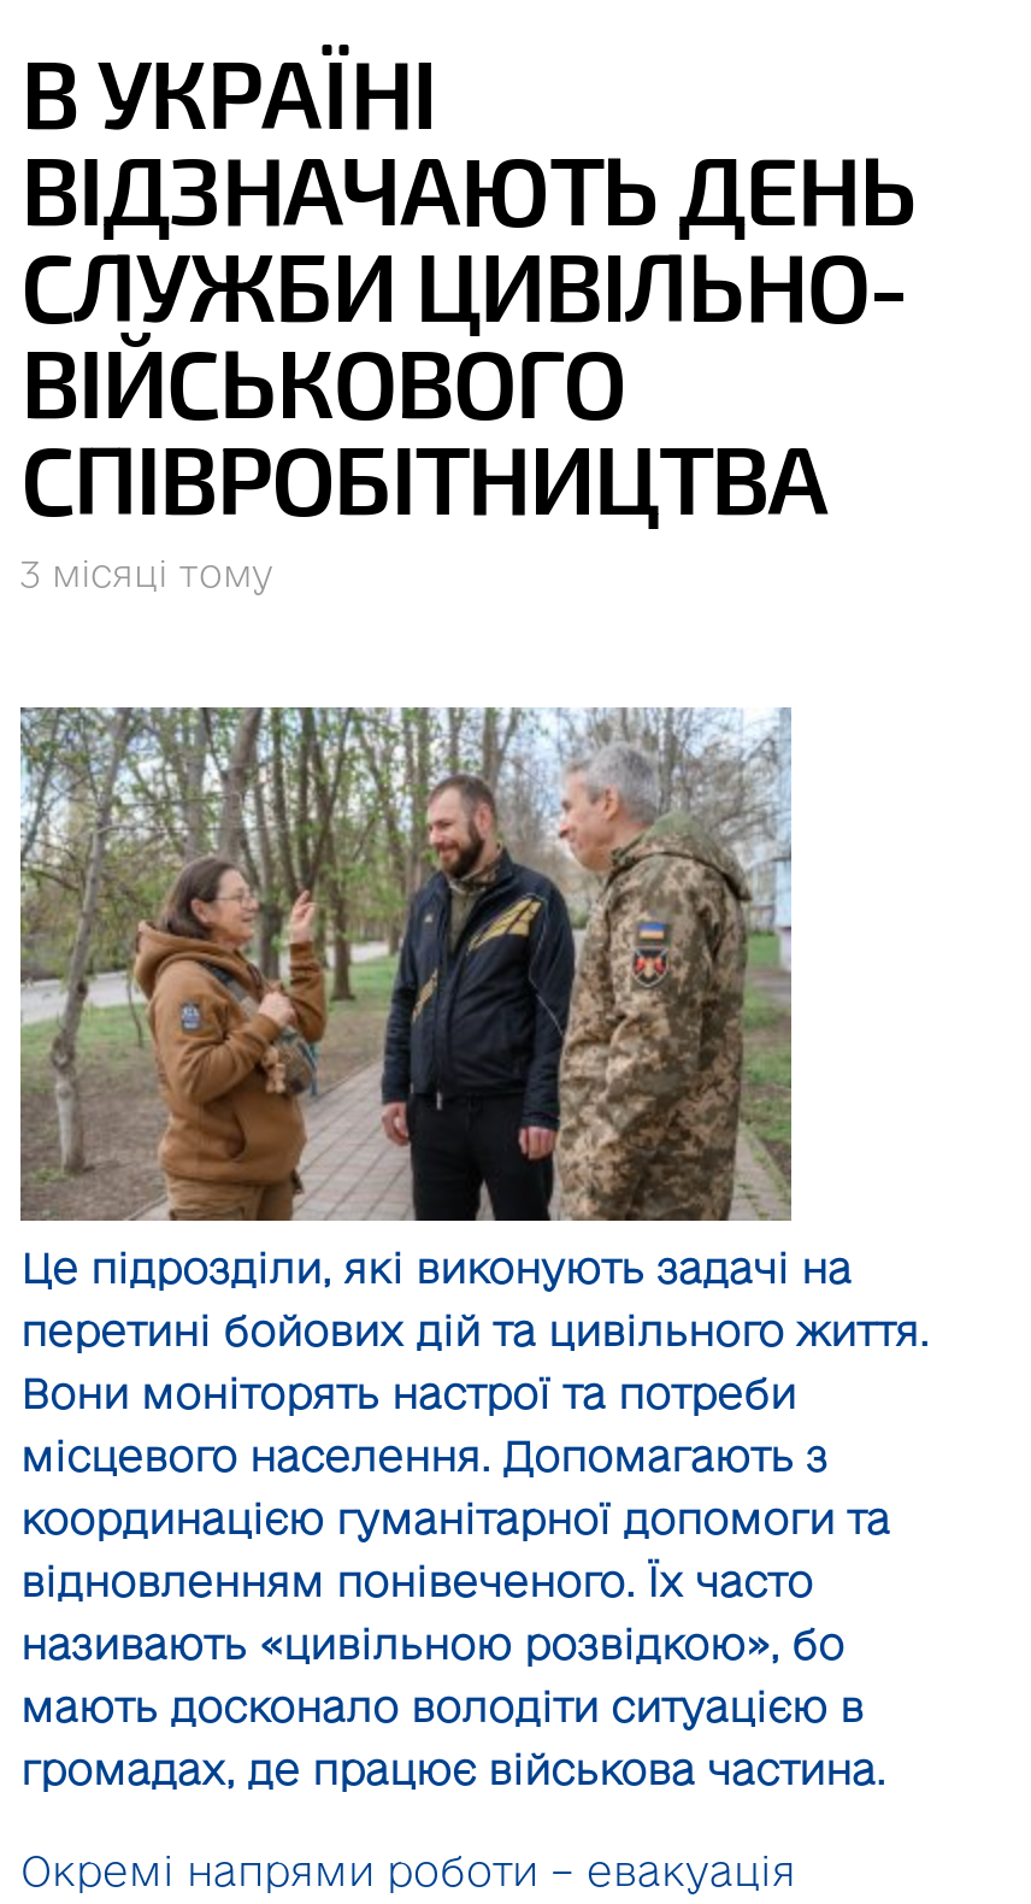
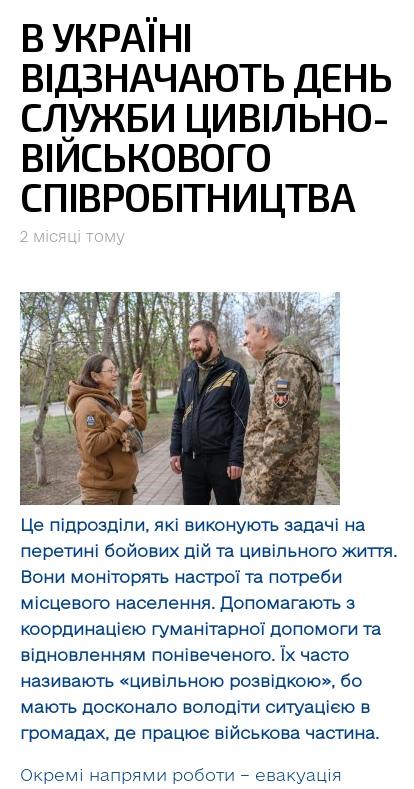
[20,554,273,595] 3 місяці тому -> [20,228,125,245] 2 місяці тому

